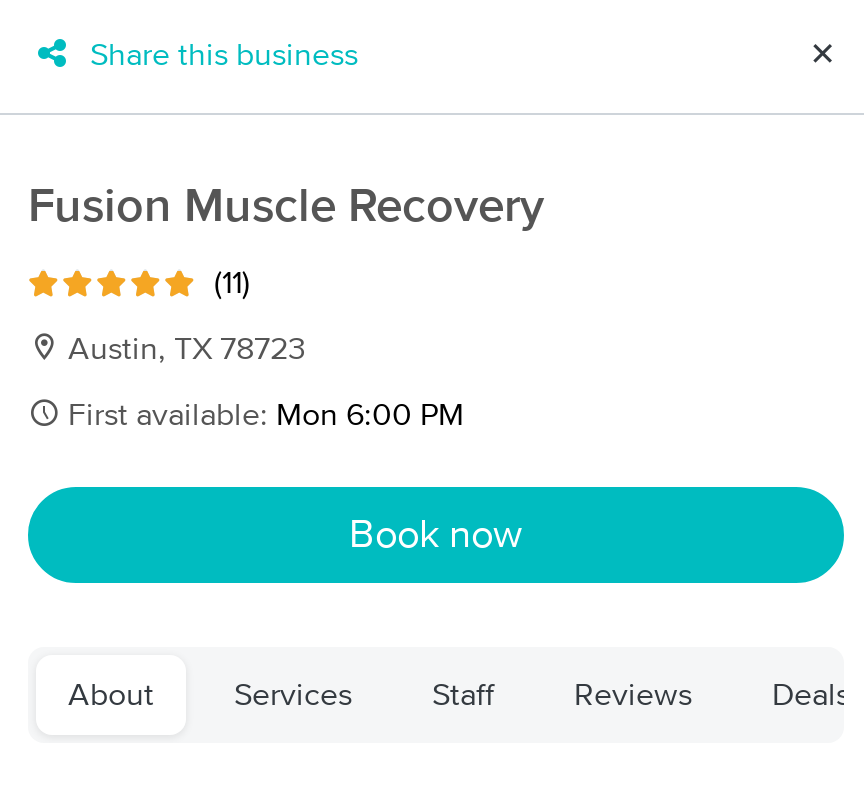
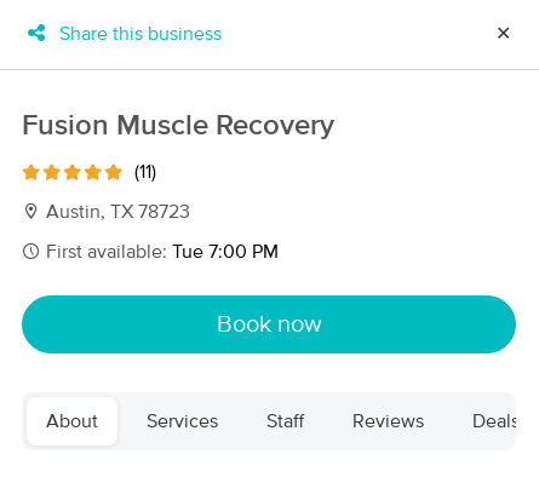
[60,399,464,431] First available: Mon 6:00 PM -> [41,242,279,262] First available: Tue 7:00 PM

